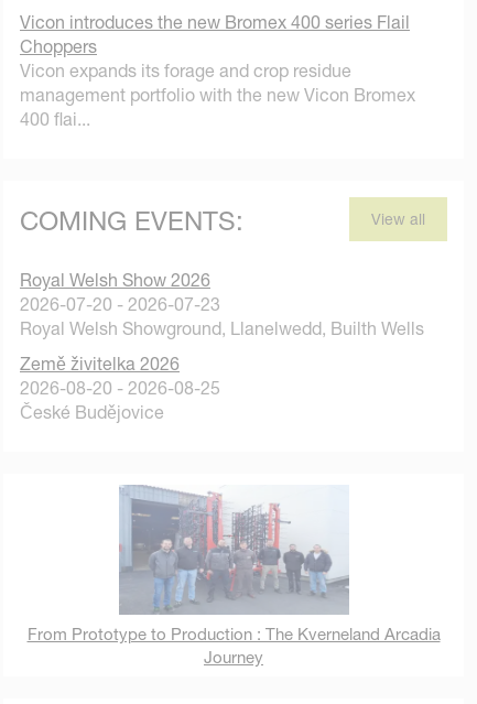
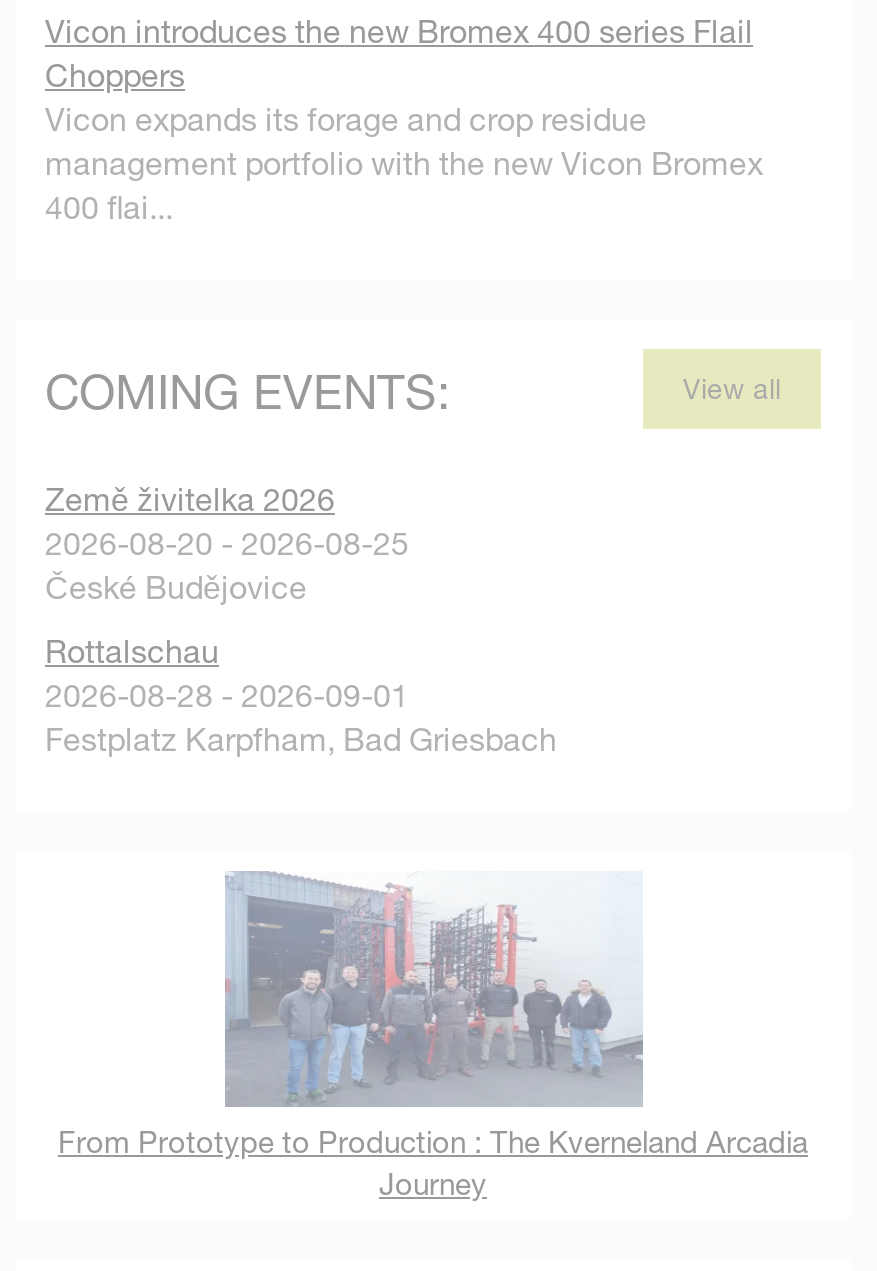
[20,269,424,339] Royal Welsh Show 2026 | 2026-07-20 - 2026-07-23 | Royal Welsh Showground, Llanelwedd, Builth Wells -> none
moved [20,353,220,423] -> [45,479,409,607]: Země živitelka 2026 | 2026-08-20 - 2026-08-25 | České Budějovice
none -> [45,631,557,759] Rottalschau | 2026-08-28 - 2026-09-01 | Festplatz Karpfham, Bad Griesbach

